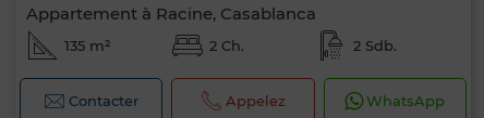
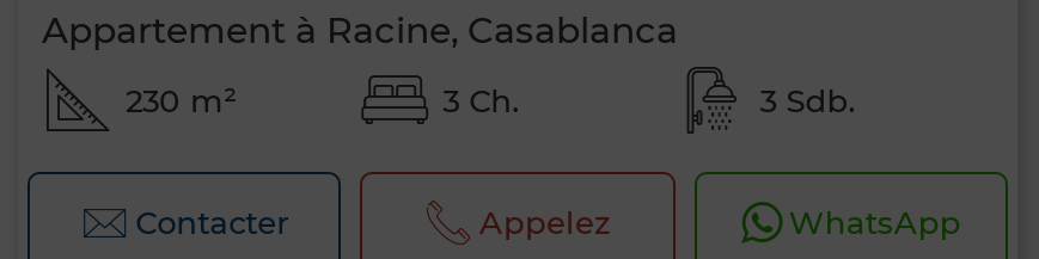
[64,37,111,54] 135 m² -> [126,81,238,119] 230 m²
[209,37,244,54] 2 Ch. -> [443,81,519,119] 3 Ch.
[354,37,397,54] 2 Sdb. -> [760,81,856,119] 3 Sdb.

